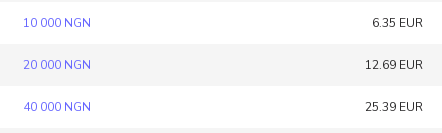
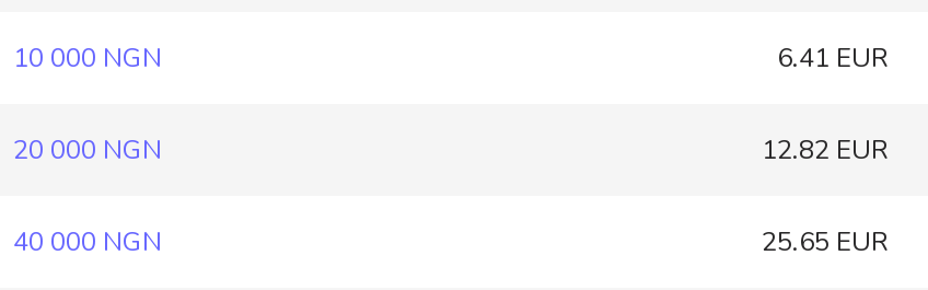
[372,15,423,31] 6.35 EUR -> [777,40,889,76] 6.41 EUR
[365,57,423,73] 12.69 EUR -> [762,132,889,167] 12.82 EUR
[365,99,423,115] 25.39 EUR -> [762,224,889,259] 25.65 EUR

